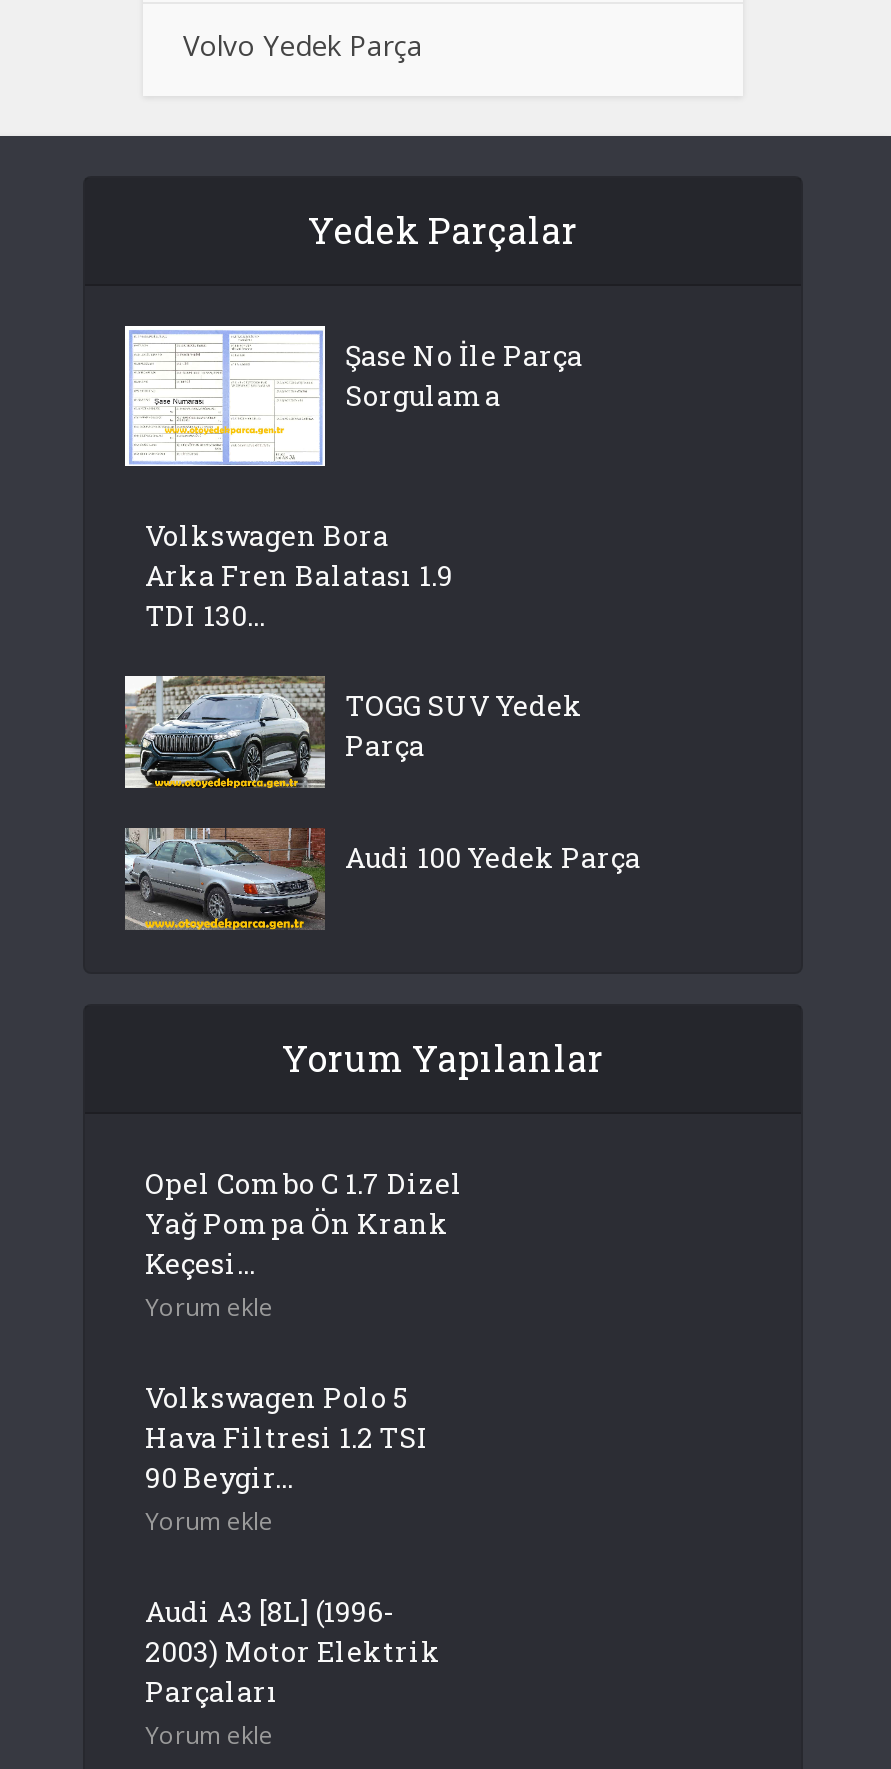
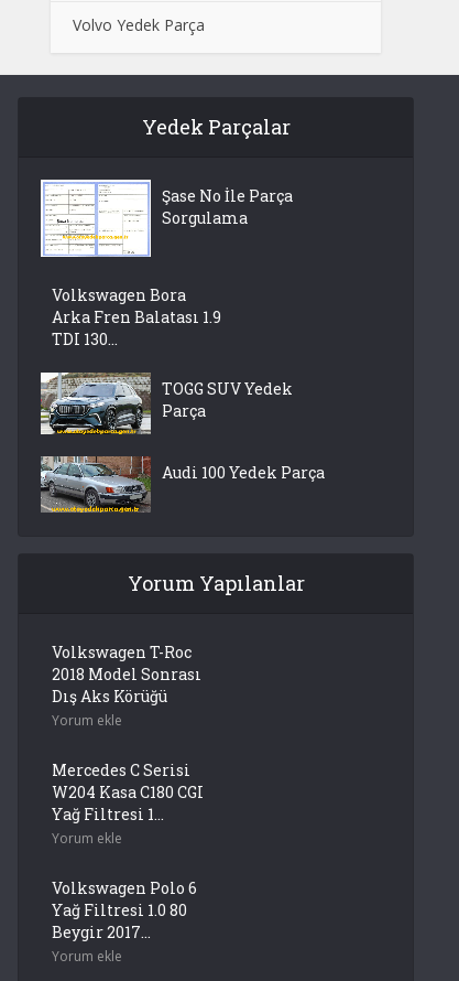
[145,1163,463,1281] Opel Combo C 1.7 Dizel | Yağ Pompa Ön Krank | Keçesi... -> [52,641,201,706] Volkswagen T-Roc | 2018 Model Sonrası | Dış Aks Körüğü
[145,1377,429,1495] Volkswagen Polo 5 | Hava Filtresi 1.2 TSI | 90 Beygir... -> [52,759,204,824] Mercedes C Serisi | W204 Kasa C180 CGI | Yağ Filtresi 1...
[145,1591,441,1709] Audi A3 [8L] (1996- | 2003) Motor Elektrik | Parçaları -> [52,877,197,942] Volkswagen Polo 6 | Yağ Filtresi 1.0 80 | Beygir 2017...

